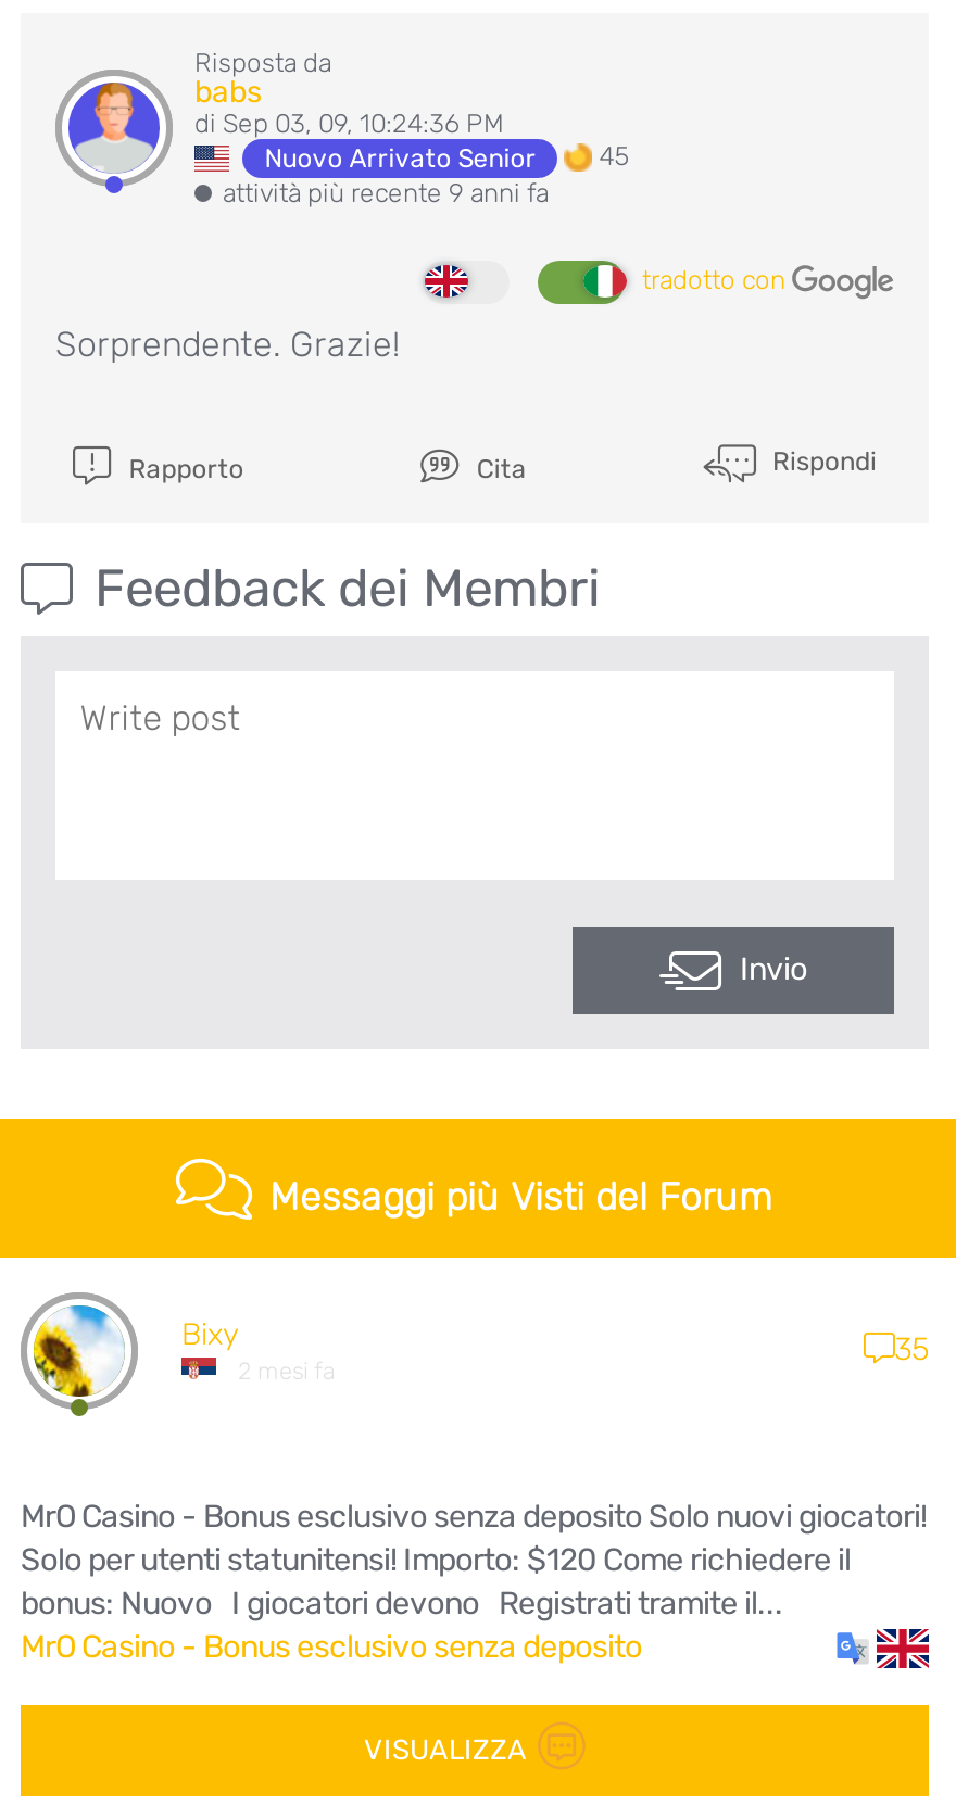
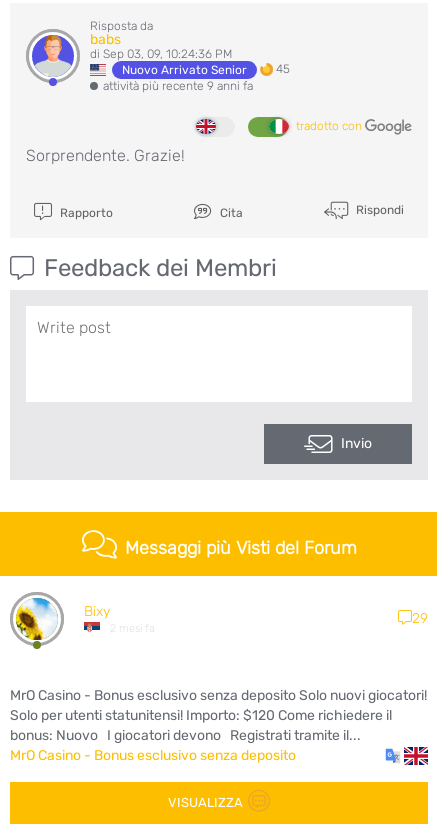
[894,1331,929,1368] 35 -> [412,610,428,627] 29

